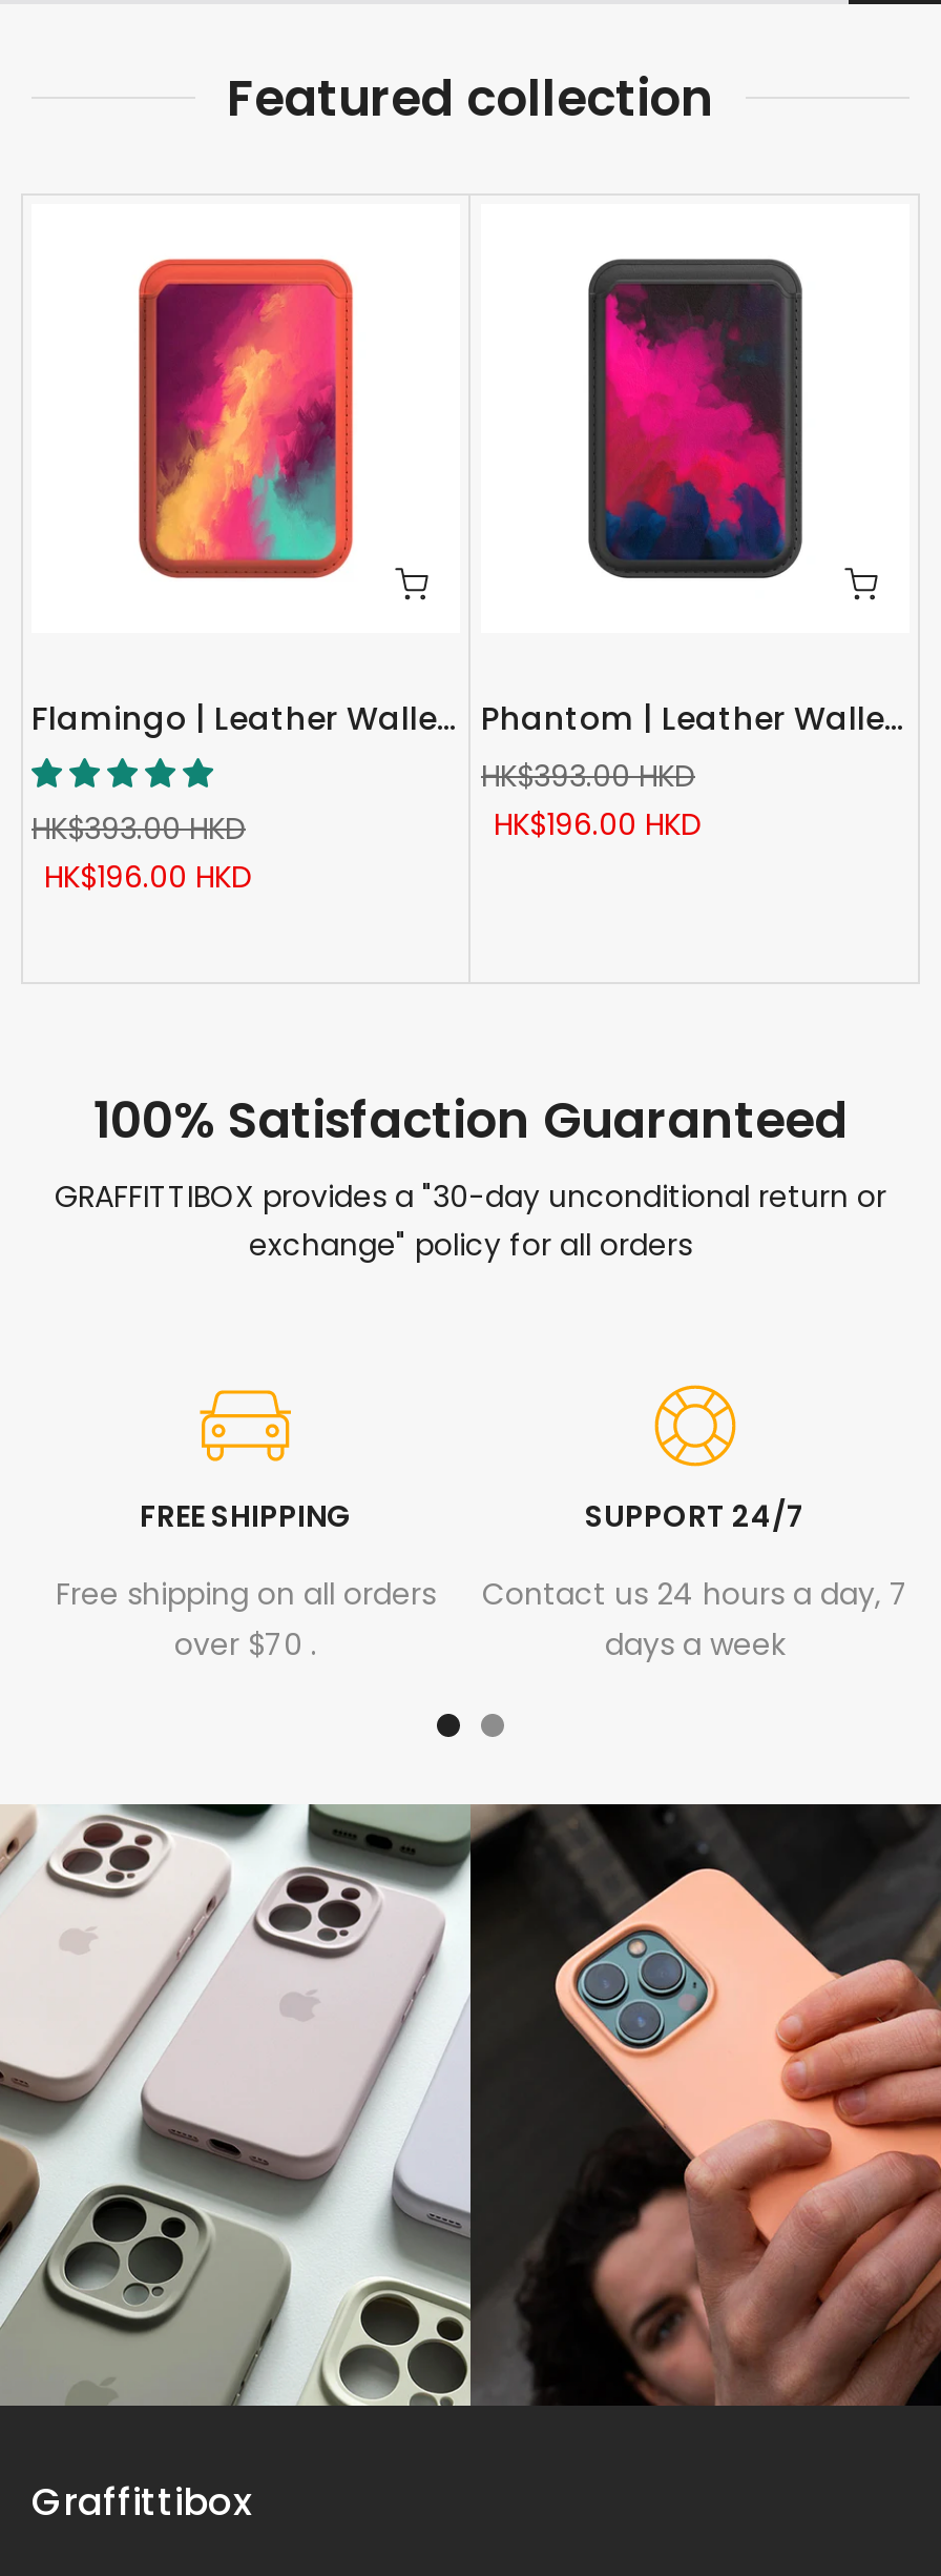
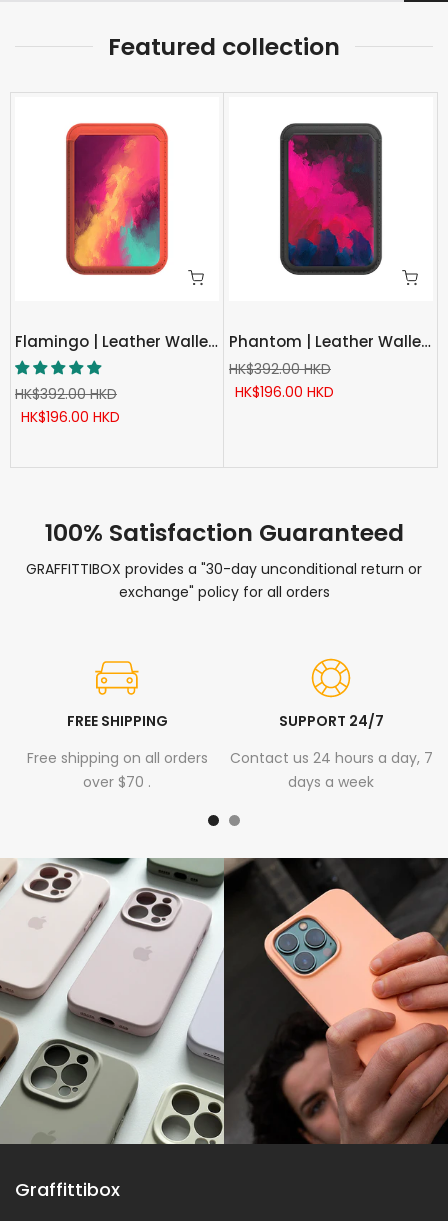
[481,754,695,796] HK$393.00 HKD -> [229,359,331,379] HK$392.00 HKD
[32,807,246,849] HK$393.00 HKD -> [15,384,117,404] HK$392.00 HKD

